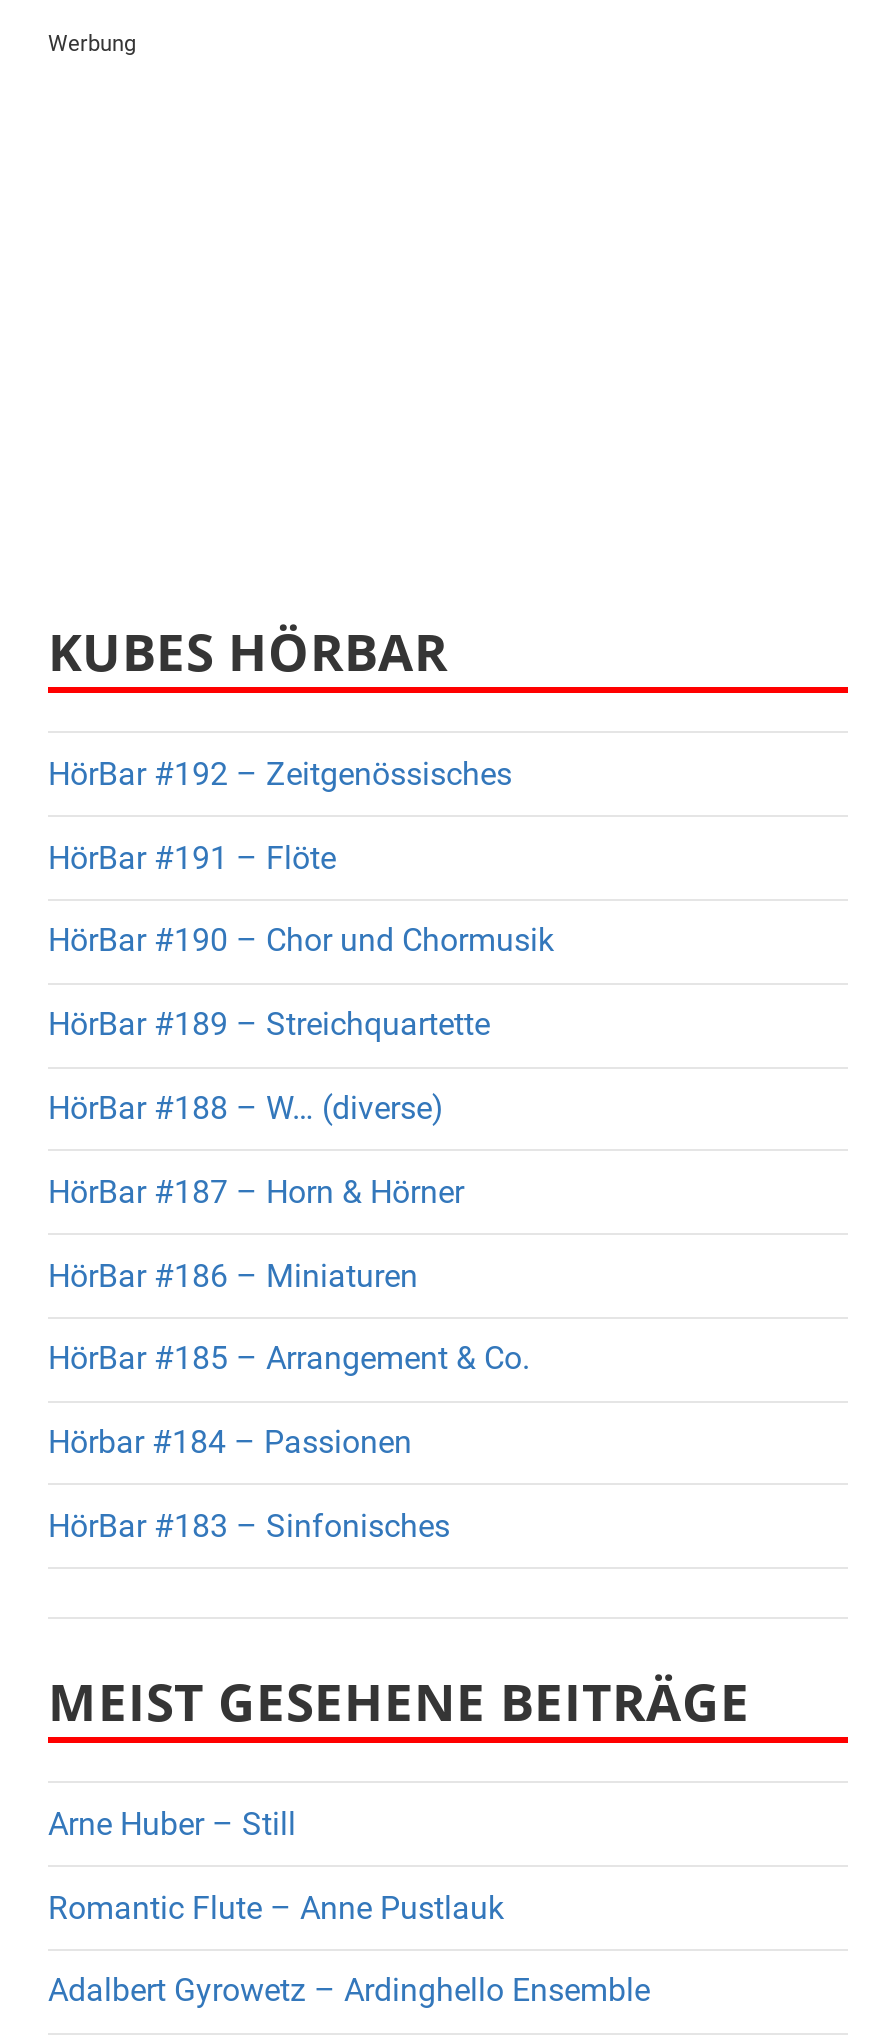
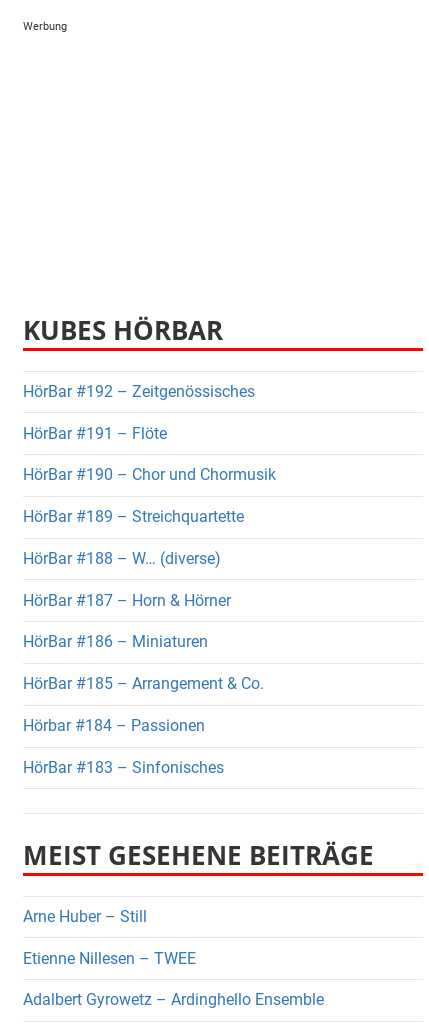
[48,1889,504,1927] Romantic Flute – Anne Pustlauk -> [23,949,196,968] Etienne Nillesen – TWEE

